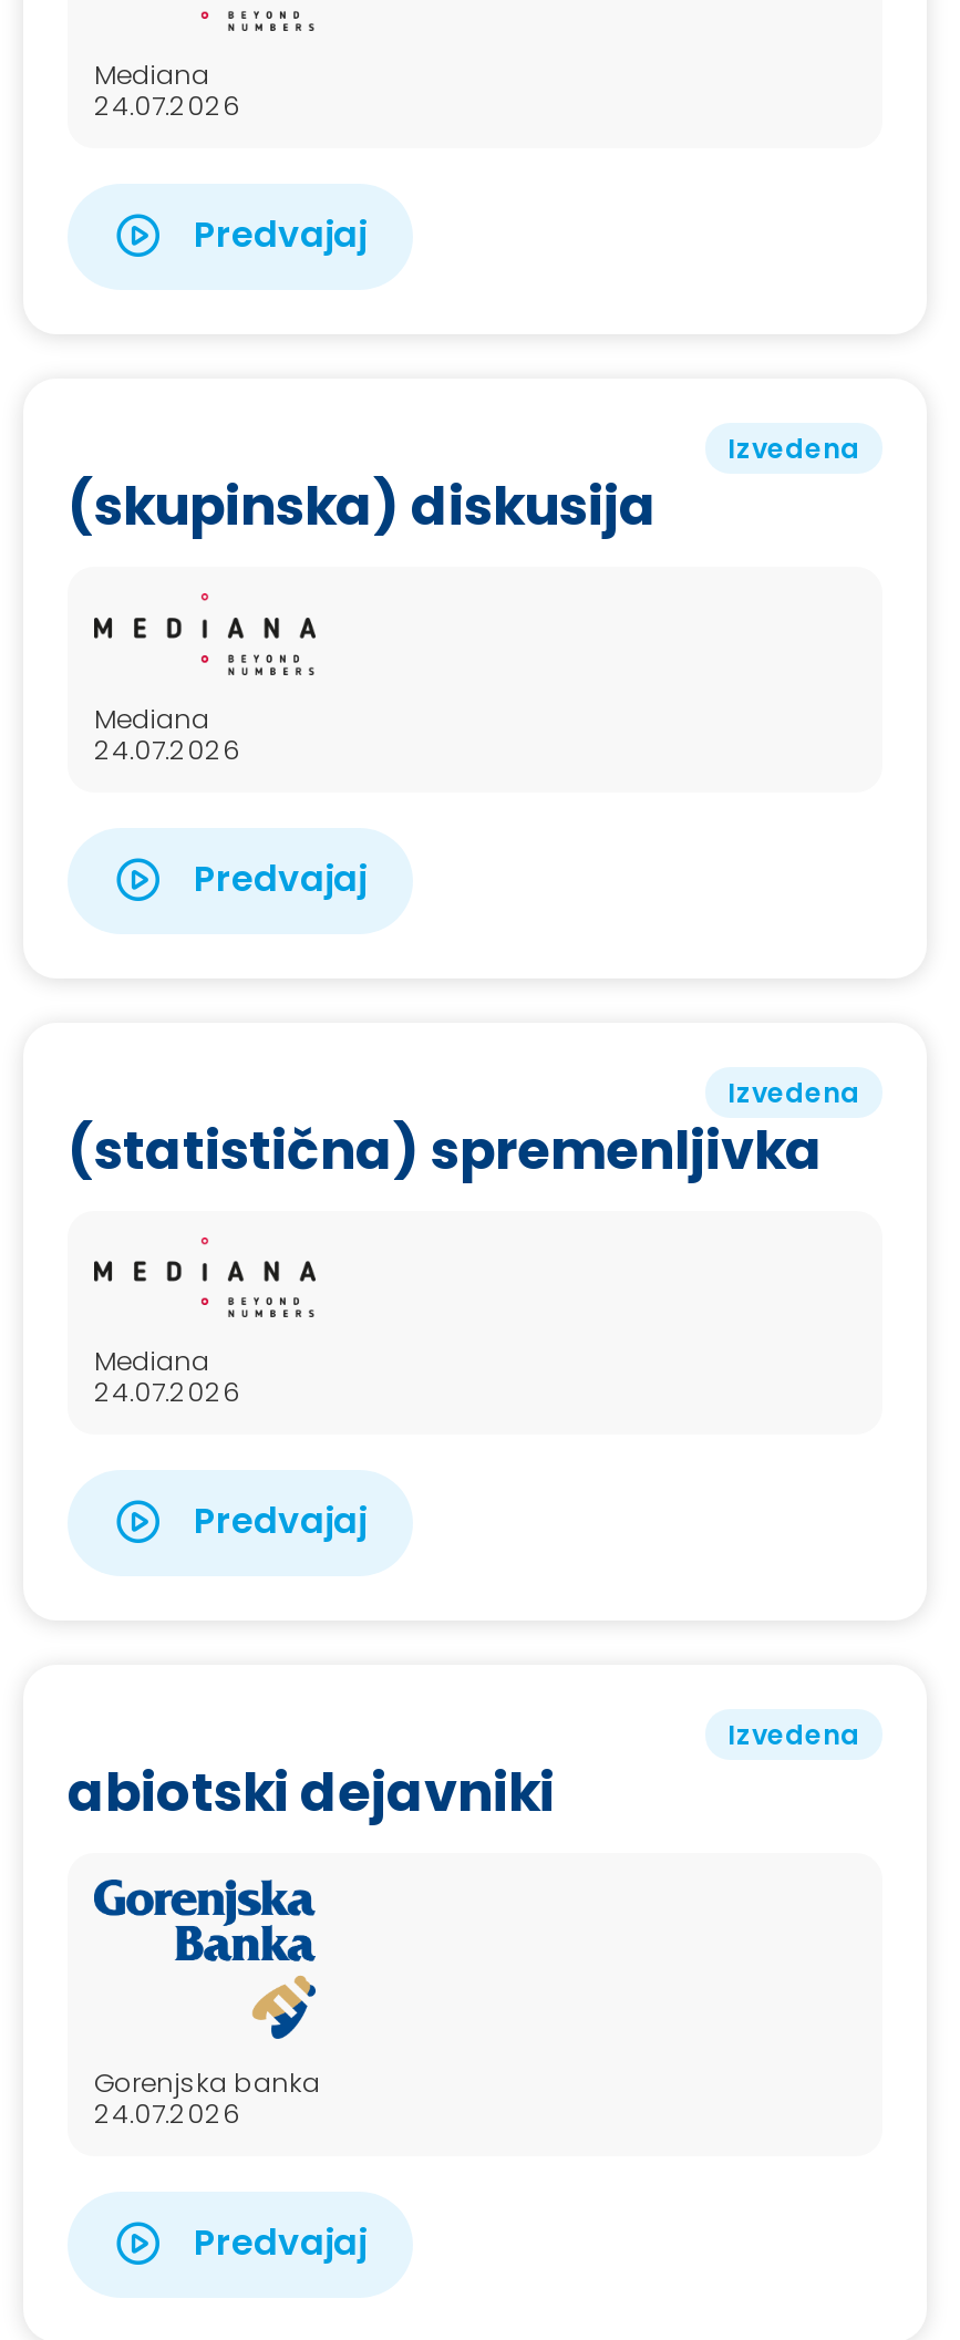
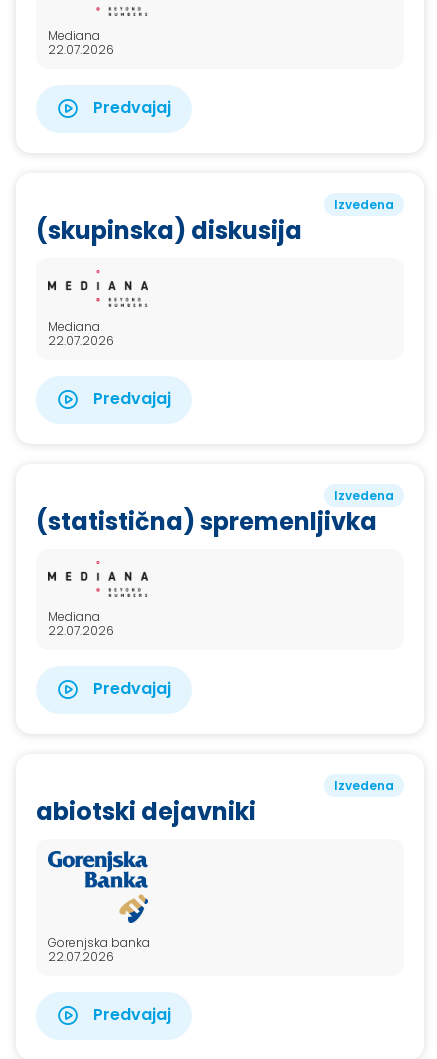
[94,87,240,125] 24.07.2026 -> [48,41,114,58] 22.07.2026
[94,730,240,768] 24.07.2026 -> [48,332,114,349] 22.07.2026
[94,1373,240,1411] 24.07.2026 -> [48,622,114,639] 22.07.2026
[94,2095,240,2133] 24.07.2026 -> [48,948,114,965] 22.07.2026

